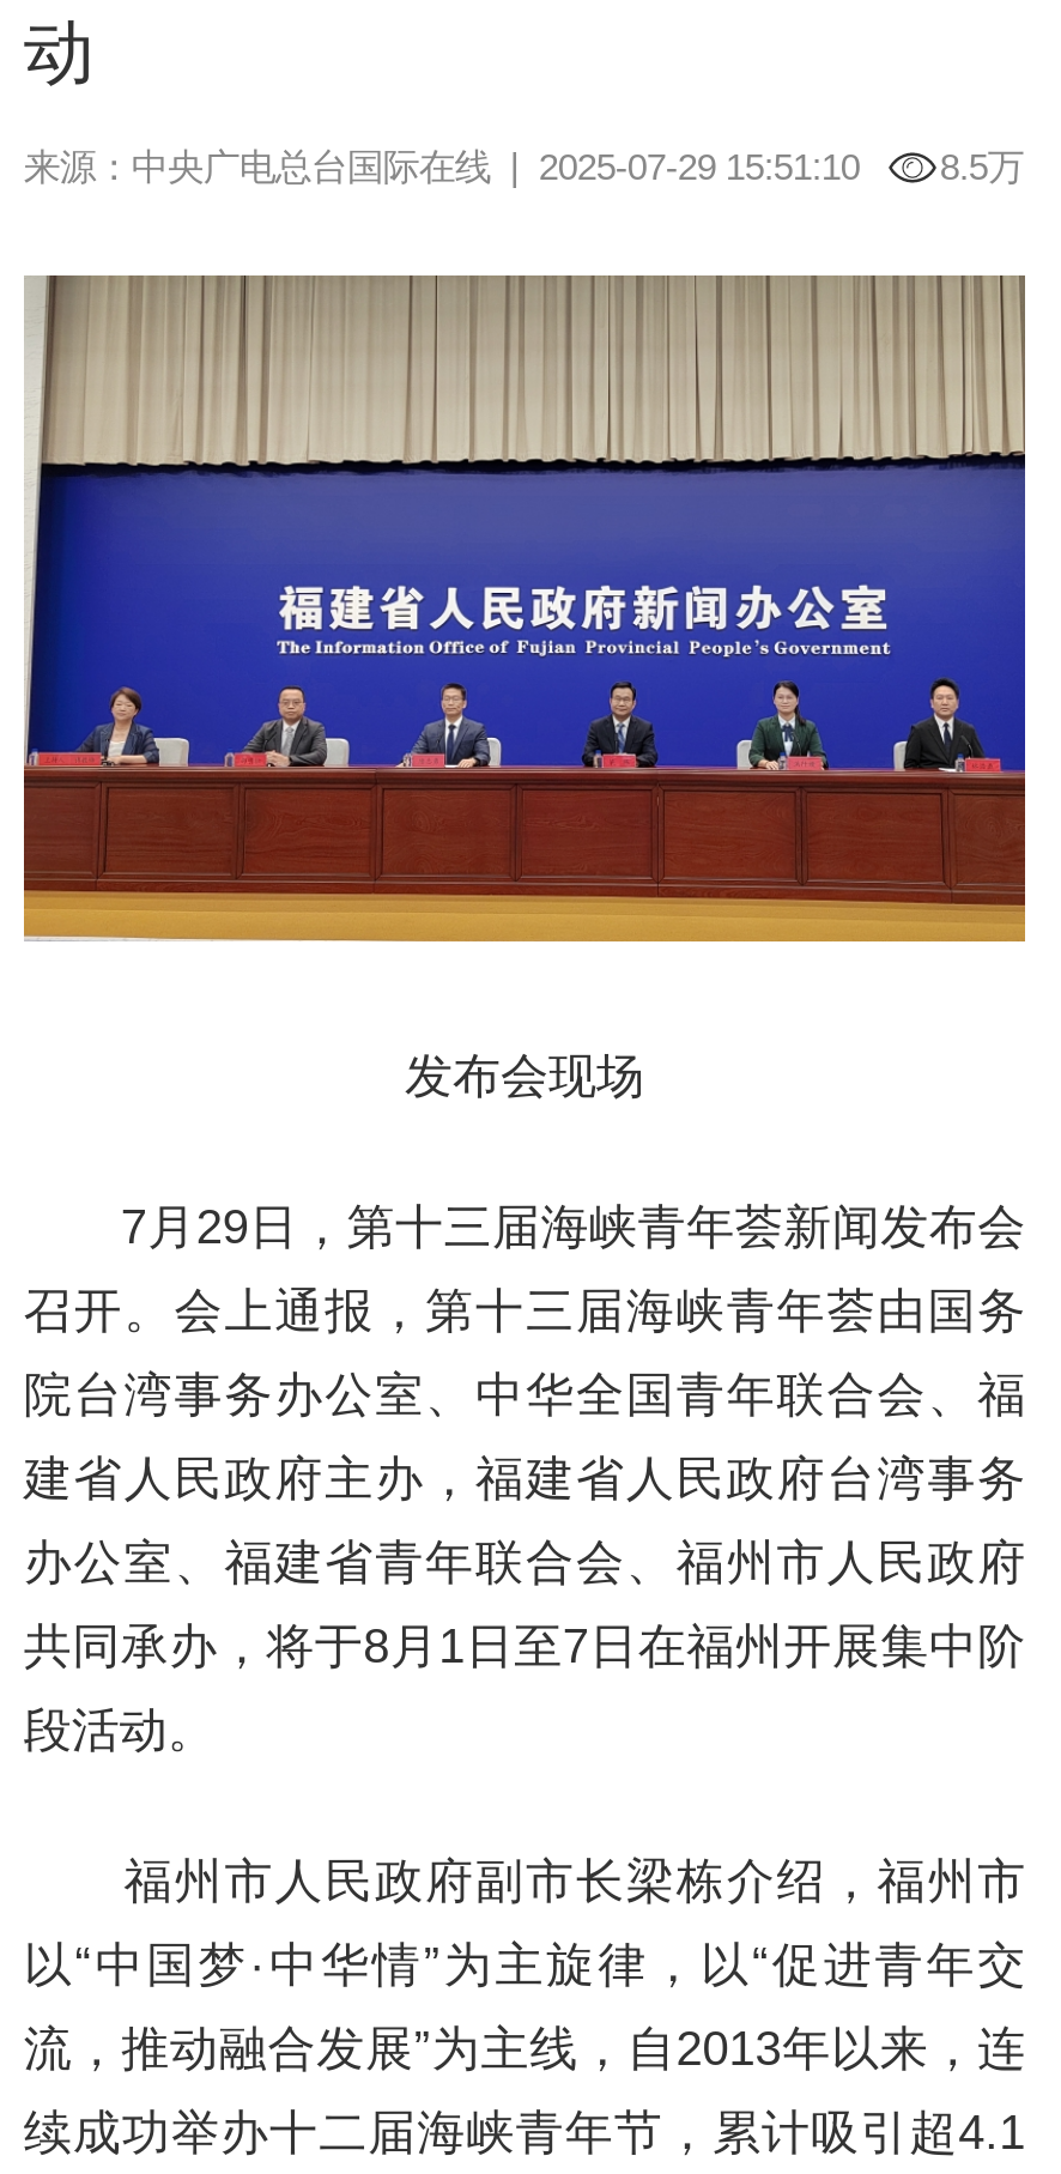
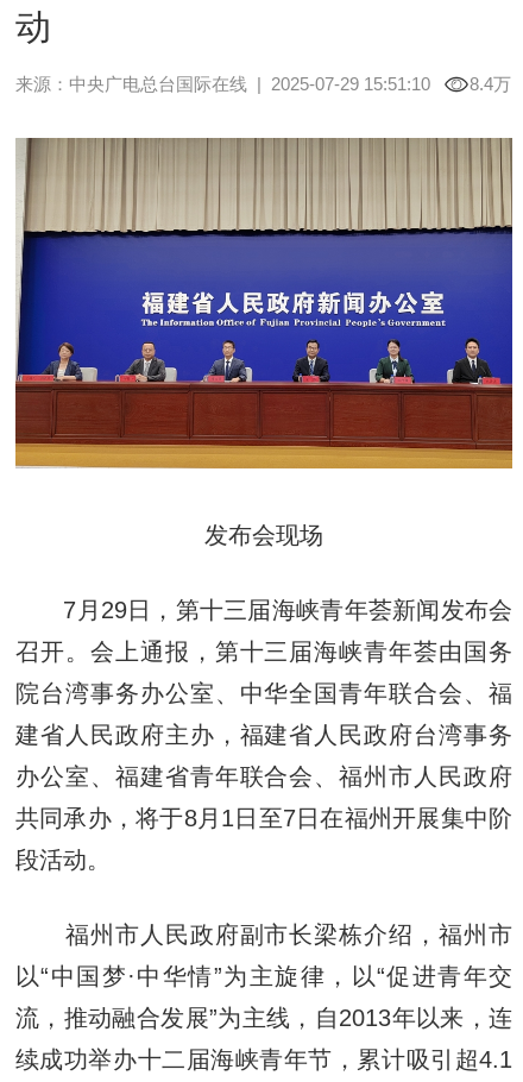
[940,145,1024,186] 8.5万 -> [470,73,512,94] 8.4万

